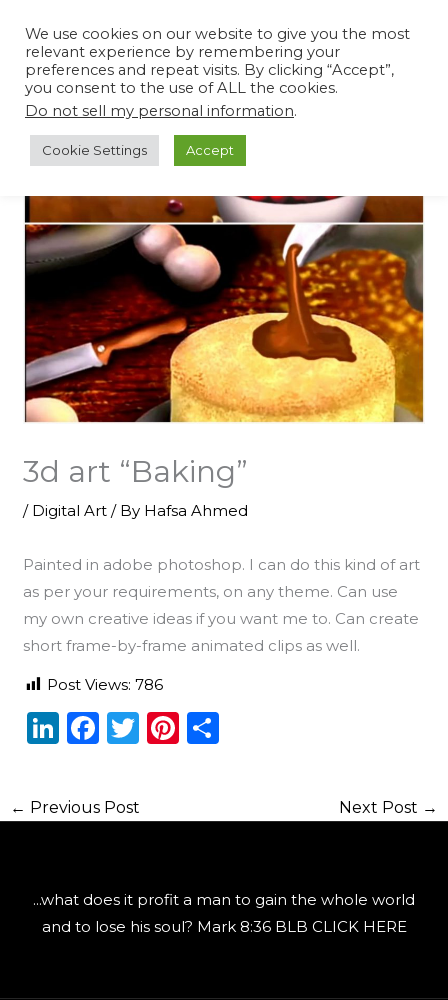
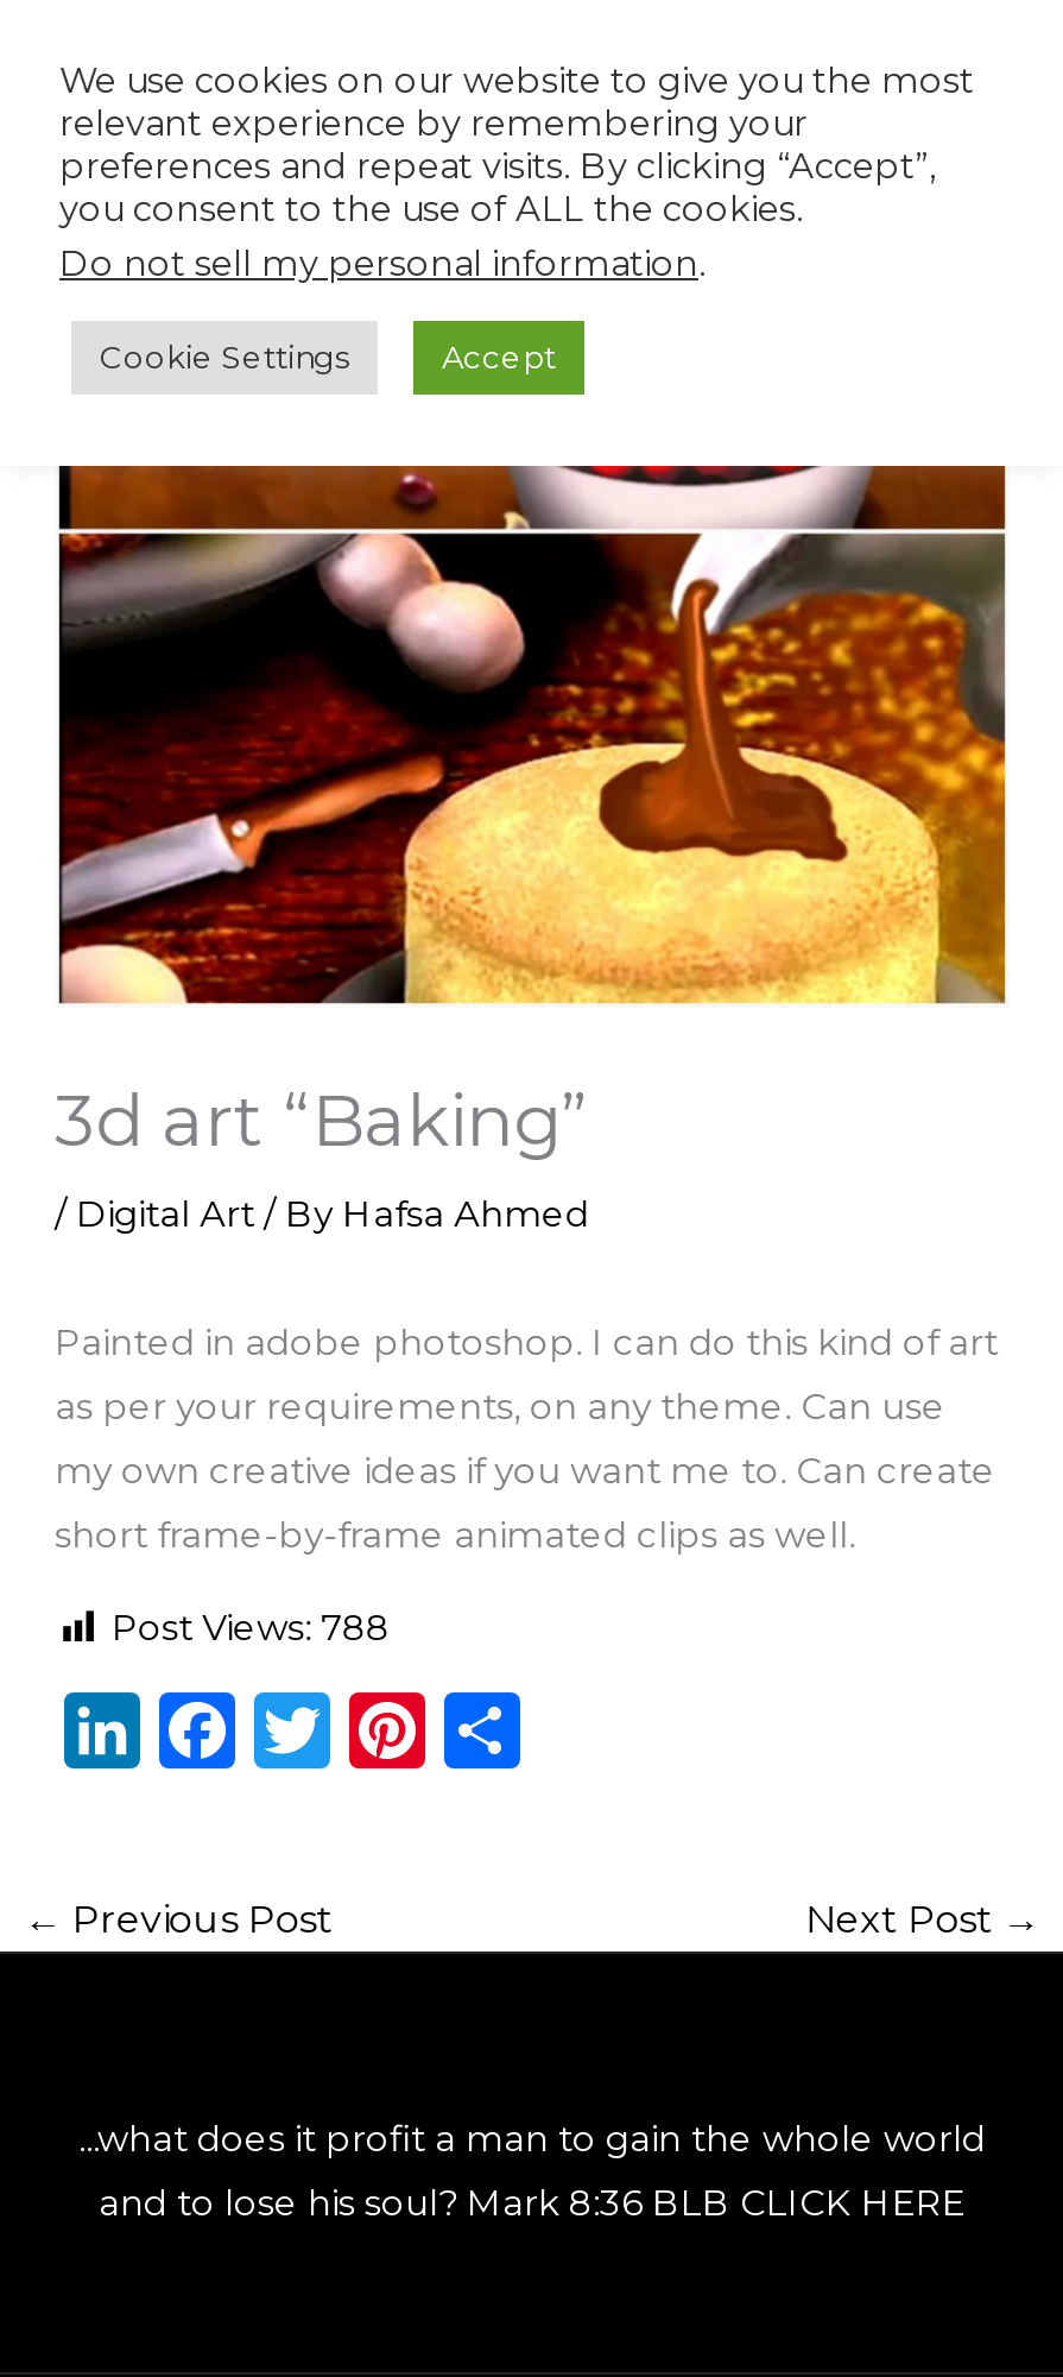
[47,675,163,694] Post Views: 786 -> [112,1605,390,1650] Post Views: 788

